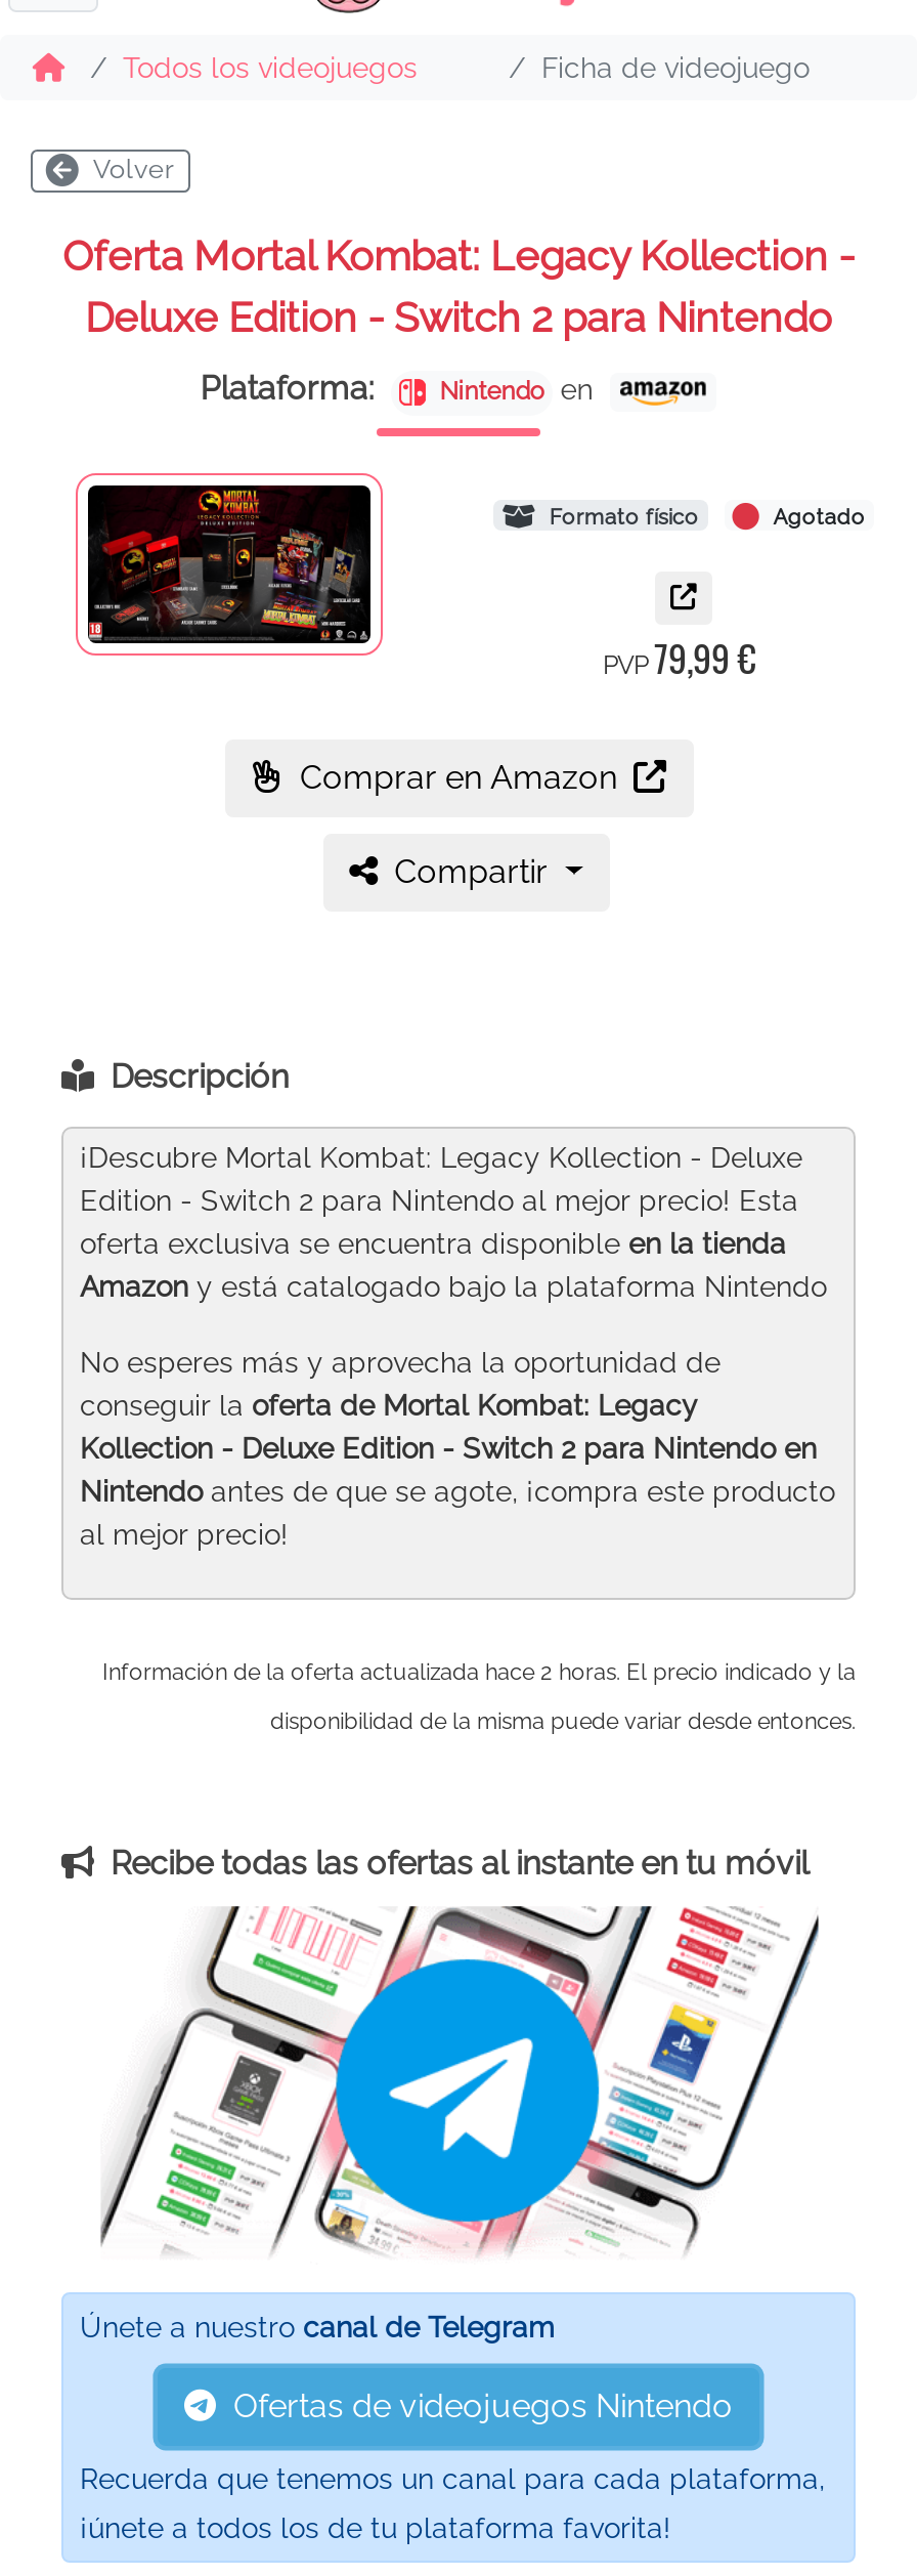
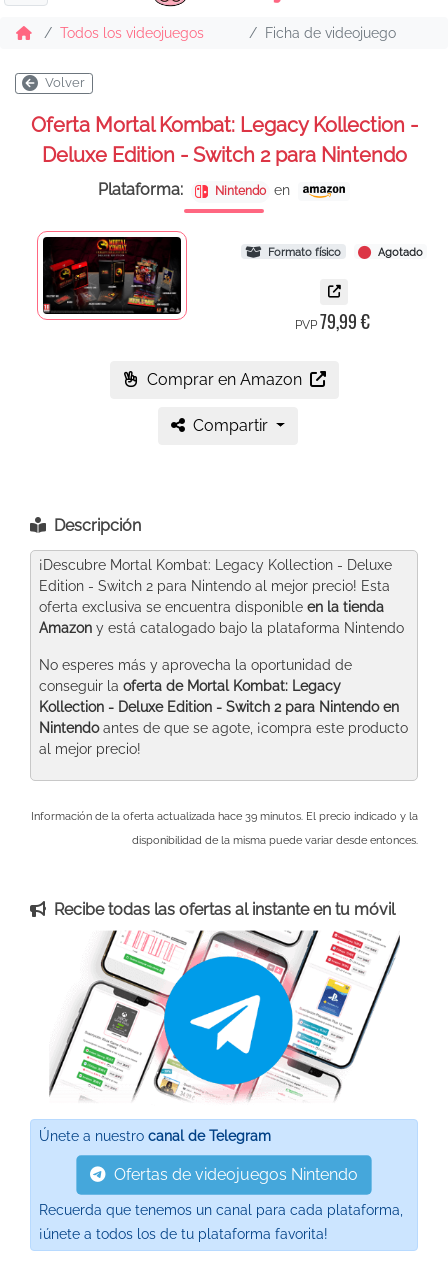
[102,1660,856,1687] Información de la oferta actualizada hace 2 horas. El precio indicado y la -> [31,810,418,823] Información de la oferta actualizada hace 39 minutos. El precio indicado y la

